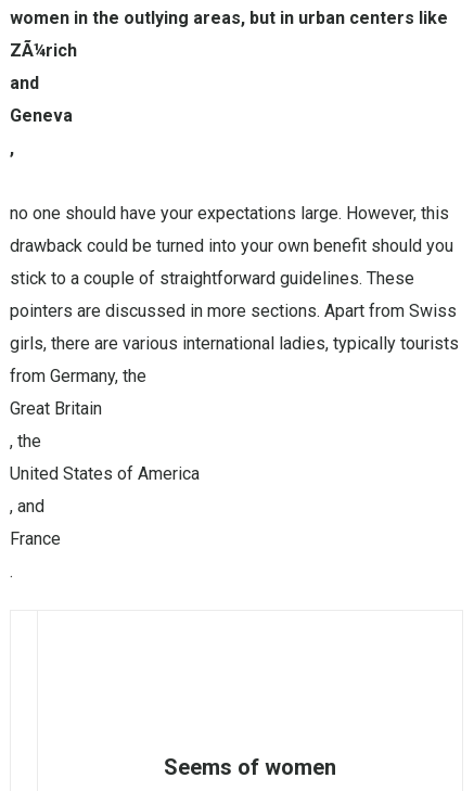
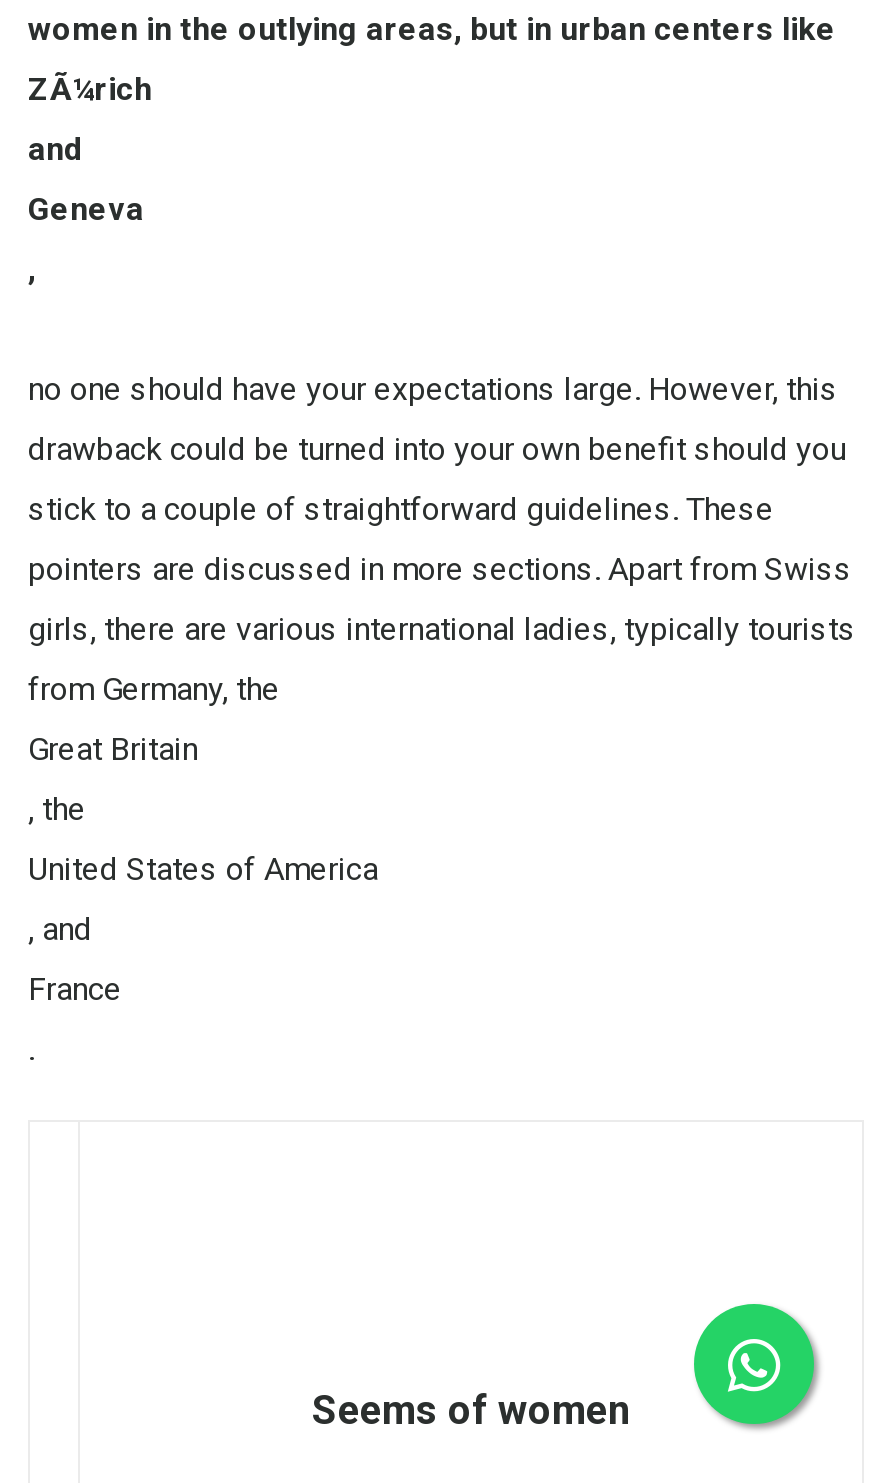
none -> [692,1302,822,1432] [image]

